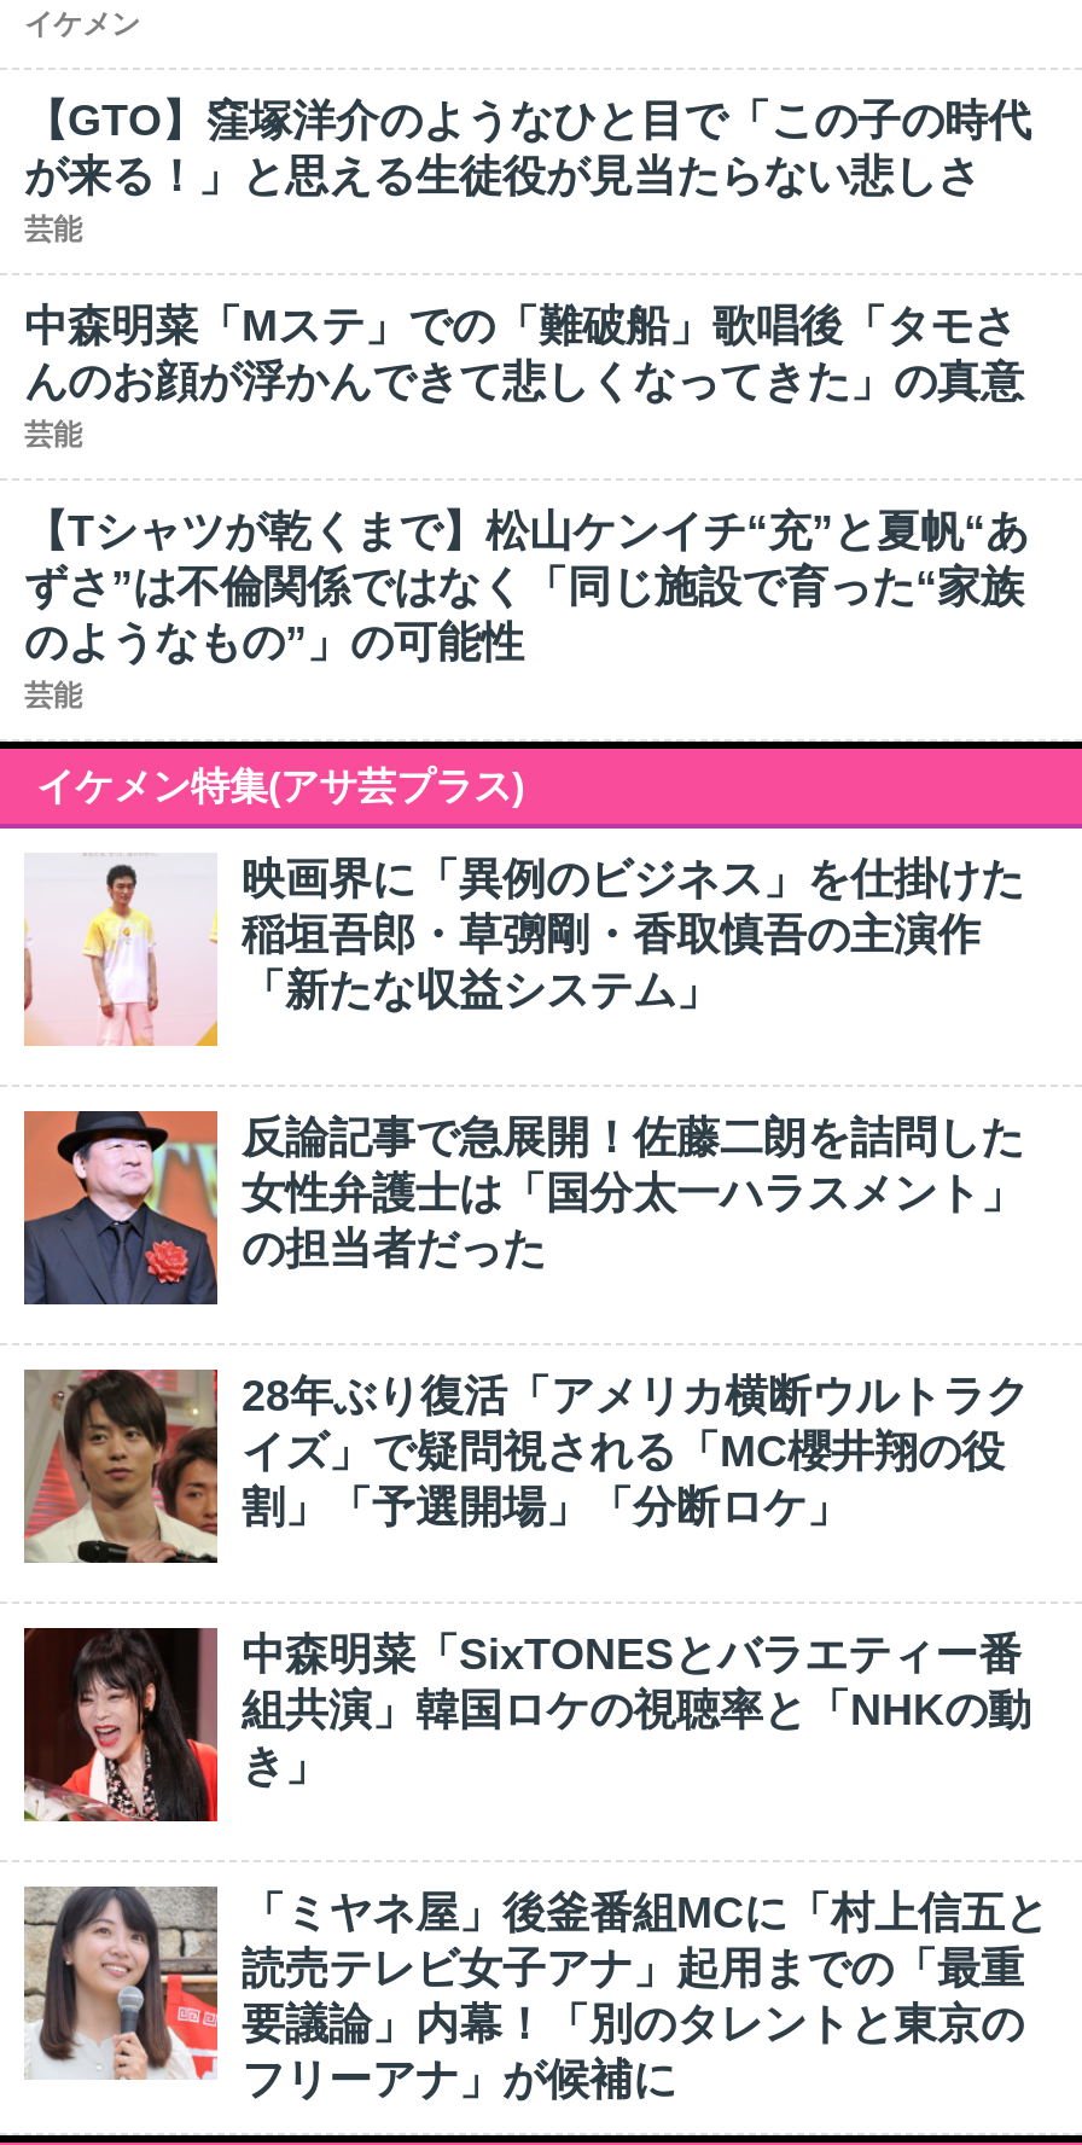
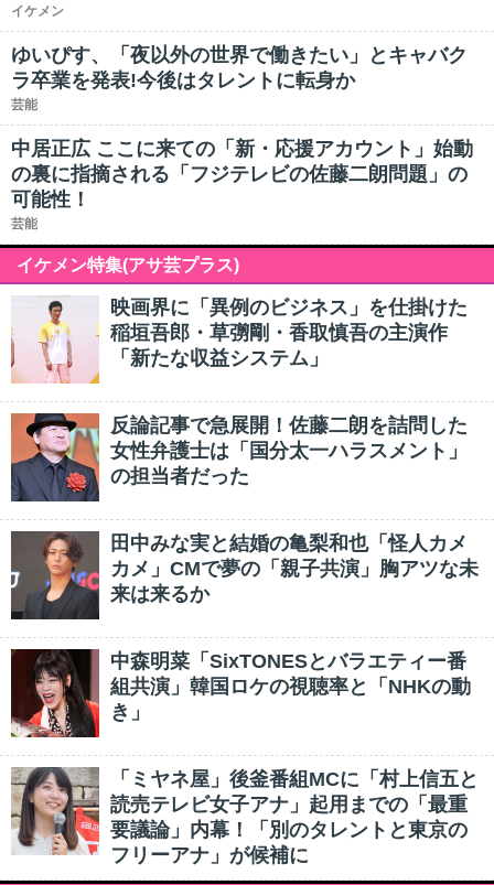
[24,97,1031,200] 【GTO】窪塚洋介のようなひと目で「この子の時代 | が来る！」と思える生徒役が見当たらない悲しさ -> [11,44,468,91] ゆいぴす、「夜以外の世界で働きたい」とキャバク | ラ卒業を発表!今後はタレントに転身か
[24,302,1029,667] 中森明菜「Mステ」での「難破船」歌唱後「タモさ | んのお顔が浮かんできて悲しくなってきた」の真意 | 芸能 | 【Tシャツが乾くまで】松山ケンイチ“充”と夏帆“あ | ずさ”は不倫関係ではなく「同じ施設で育った“家族 | のようなもの”」の可能性 -> [11,138,473,211] 中居正広 ここに来ての「新・応援アカウント」始動 | の裏に指摘される「フジテレビの佐藤二朗問題」の | 可能性！
[22,1370,1029,1565] [image] | 28年ぶり復活「アメリカ横断ウルトラク | イズ」で疑問視される「MC櫻井翔の役 | 割」「予選開場」「分断ロケ」 -> [10,531,479,620] [image] | 田中みな実と結婚の亀梨和也「怪人カメ | カメ」CMで夢の「親子共演」胸アツな未 | 来は来るか

